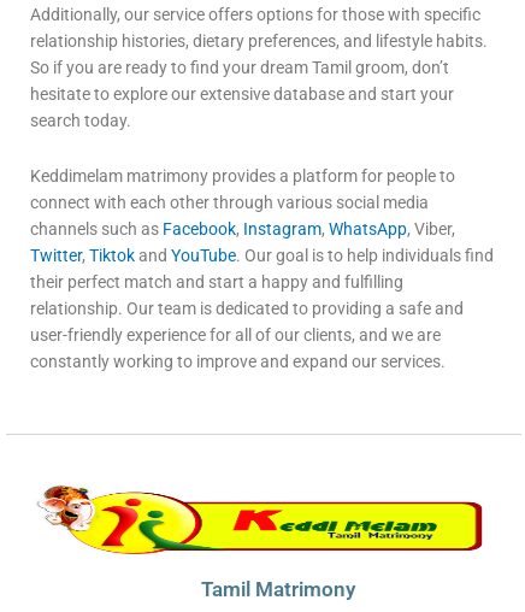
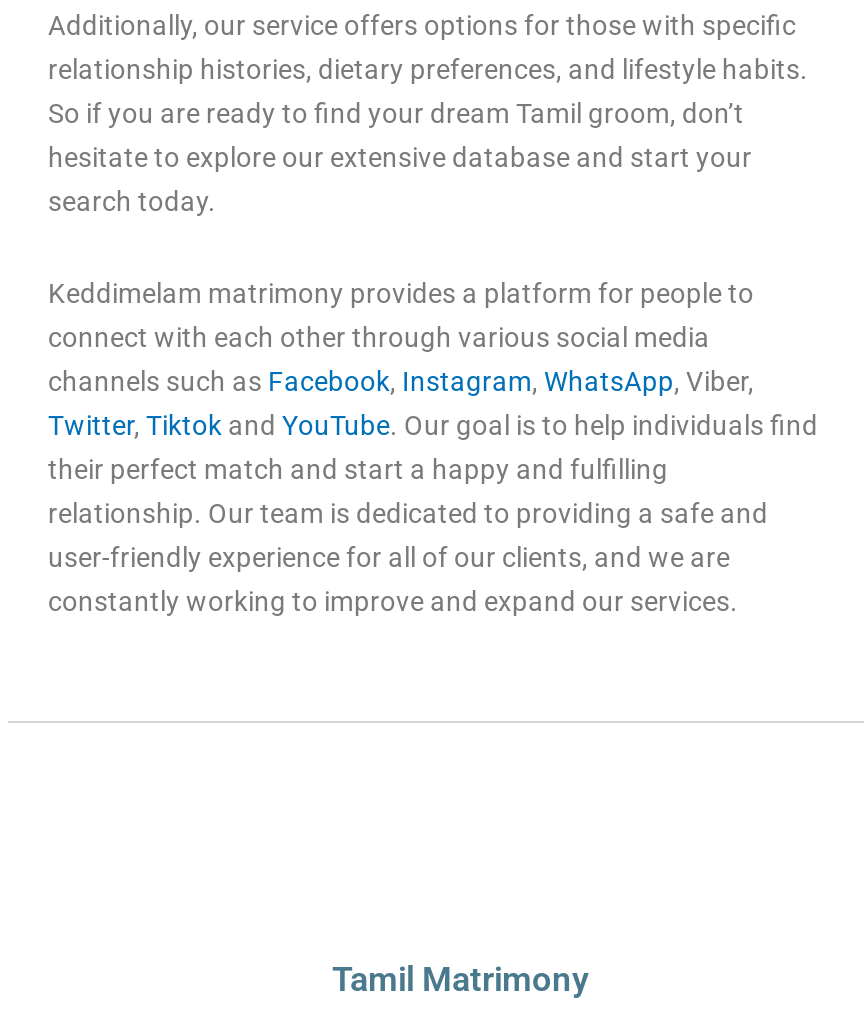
[37,484,483,555] [image] -> none

